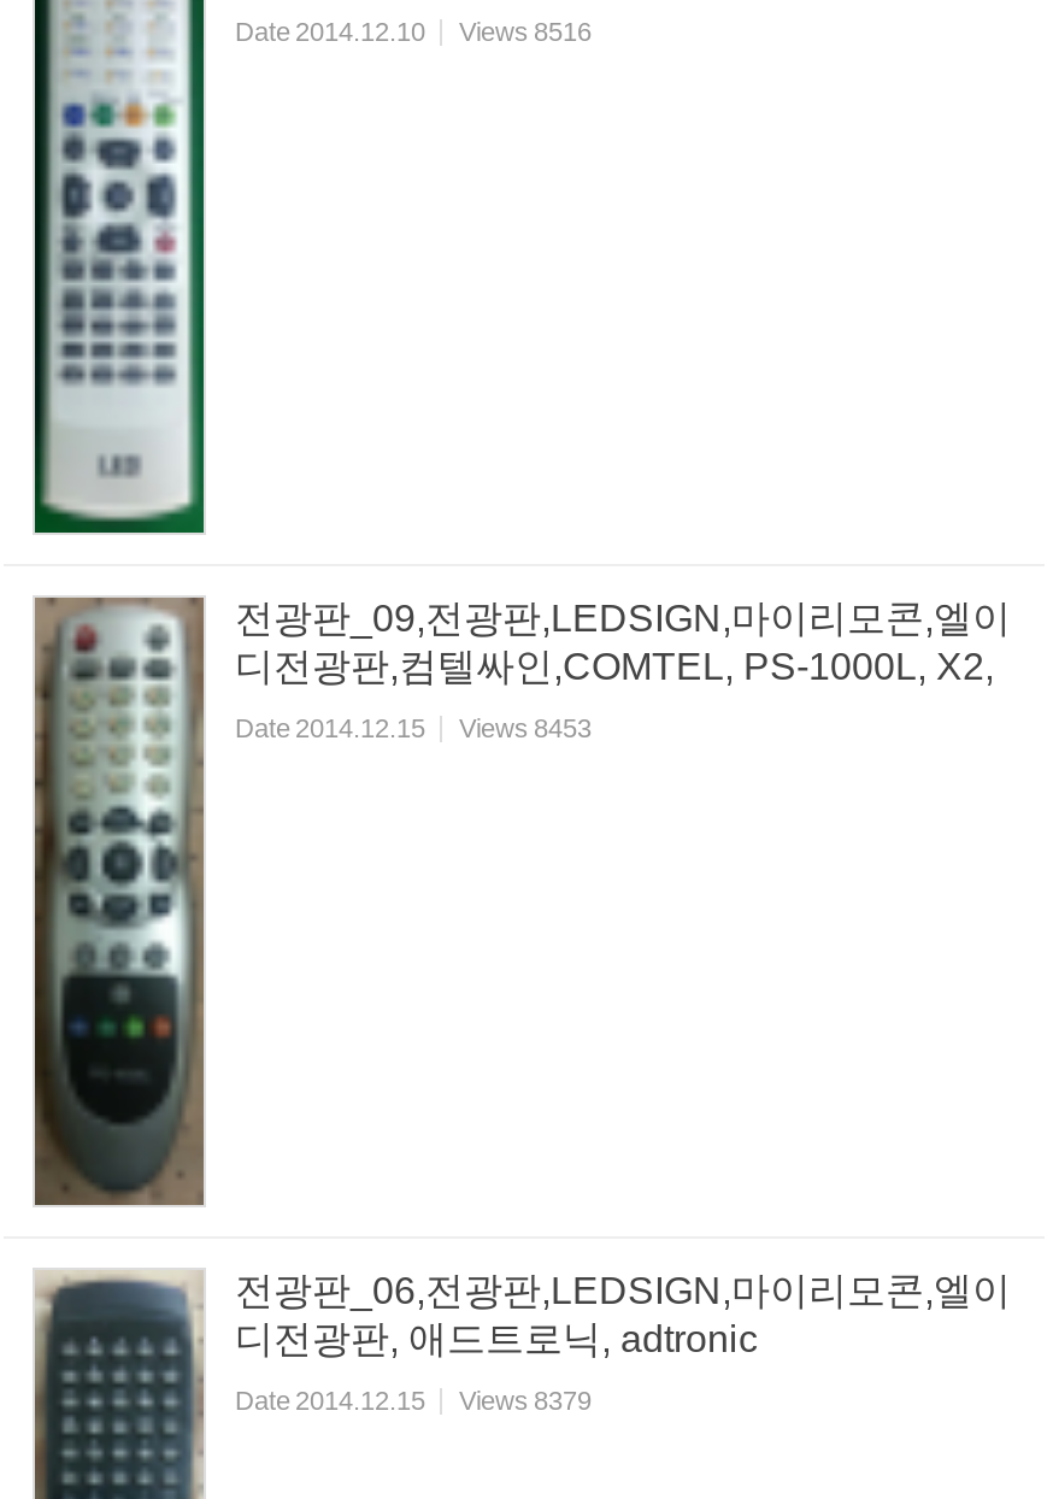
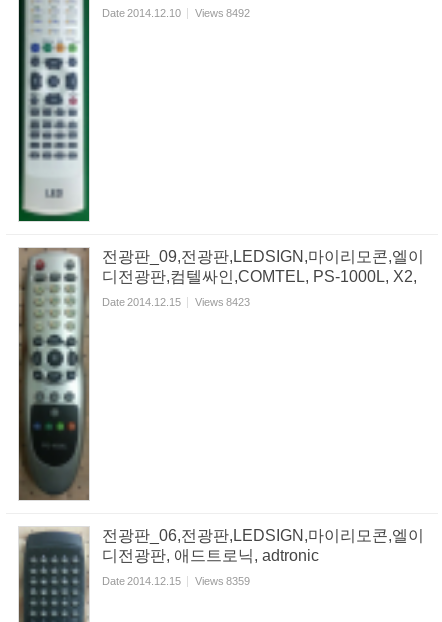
[235,17,592,46] Date 2014.12.10 Views 8516 -> [102,7,250,19] Date 2014.12.10 Views 8492
[235,714,592,743] Date 2014.12.15 Views 8453 -> [102,296,250,308] Date 2014.12.15 Views 8423
[235,1387,592,1416] Date 2014.12.15 Views 8379 -> [102,575,250,587] Date 2014.12.15 Views 8359

